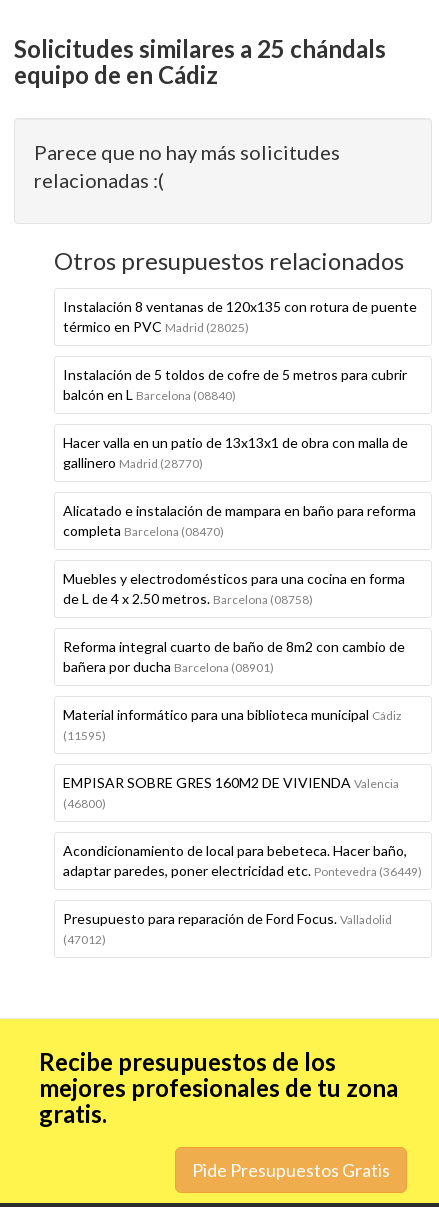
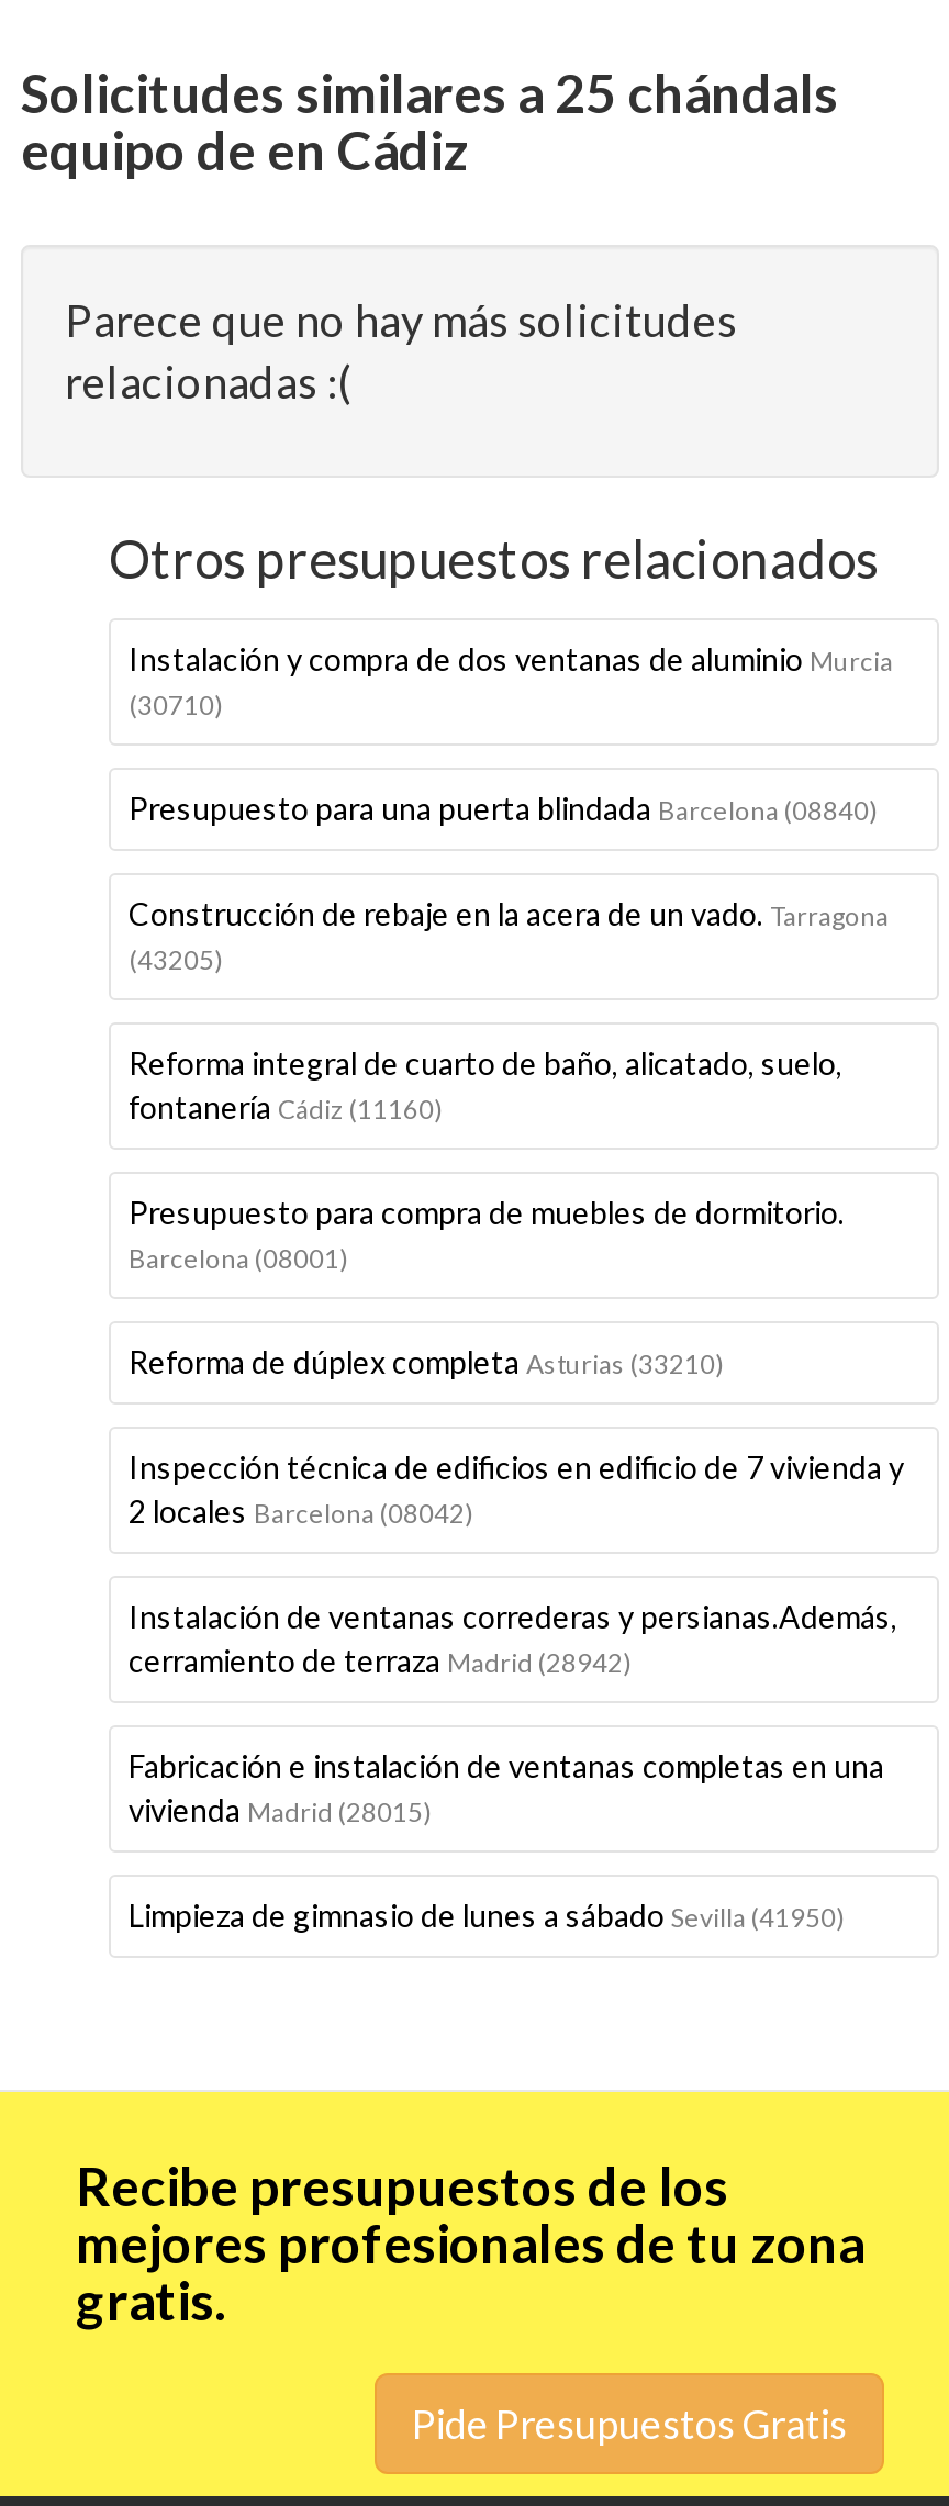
[63,298,417,335] Instalación 8 ventanas de 120x135 con rotura de puente | térmico en PVC Madrid (28025) -> [129,640,893,721] Instalación y compra de dos ventanas de aluminio Murcia | (30710)
[63,366,407,403] Instalación de 5 toldos de cofre de 5 metros para cubrir | balcón en L Barcelona (08840) -> [129,790,878,827] Presupuesto para una puerta blindada Barcelona (08840)
[63,434,408,471] Hacer valla en un patio de 13x13x1 de obra con malla de | gallinero Madrid (28770) -> [129,895,889,976] Construcción de rebaje en la acera de un vado. Tarragona | (43205)
[63,502,416,539] Alicatado e instalación de mampara en baño para reforma | completa Barcelona (08470) -> [129,1044,842,1126] Reforma integral de cuarto de baño, alicatado, suelo, | fontanería Cádiz (11160)
[63,570,405,607] Muebles y electrodomésticos para una cocina en forma | de L de 4 x 2.50 metros. Barcelona (08758) -> [129,1194,845,1275] Presupuesto para compra de muebles de dormitorio. | Barcelona (08001)
[63,638,405,675] Reforma integral cuarto de baño de 8m2 con cambio de | bañera por ducha Barcelona (08901) -> [129,1343,724,1380] Reforma de dúplex completa Asturias (33210)
[63,706,402,743] Material informático para una biblioteca municipal Cádiz | (11595) -> [129,1448,904,1530] Inspección técnica de edificios en edificio de 7 vivienda y | 2 locales Barcelona (08042)
[63,774,399,811] EMPISAR SOBRE GRES 160M2 DE VIVIENDA Valencia | (46800) -> [129,1598,897,1679] Instalación de ventanas correderas y persianas.Además, | cerramiento de terraza Madrid (28942)
[63,842,422,879] Acondicionamiento de local para bebeteca. Hacer baño, | adaptar paredes, poner electricidad etc. Pontevedra (36449) -> [129,1747,884,1828] Fabricación e instalación de ventanas completas en una | vivienda Madrid (28015)
[63,910,392,947] Presupuesto para reparación de Ford Focus. Valladolid | (47012) -> [129,1897,845,1934] Limpieza de gimnasio de lunes a sábado Sevilla (41950)

